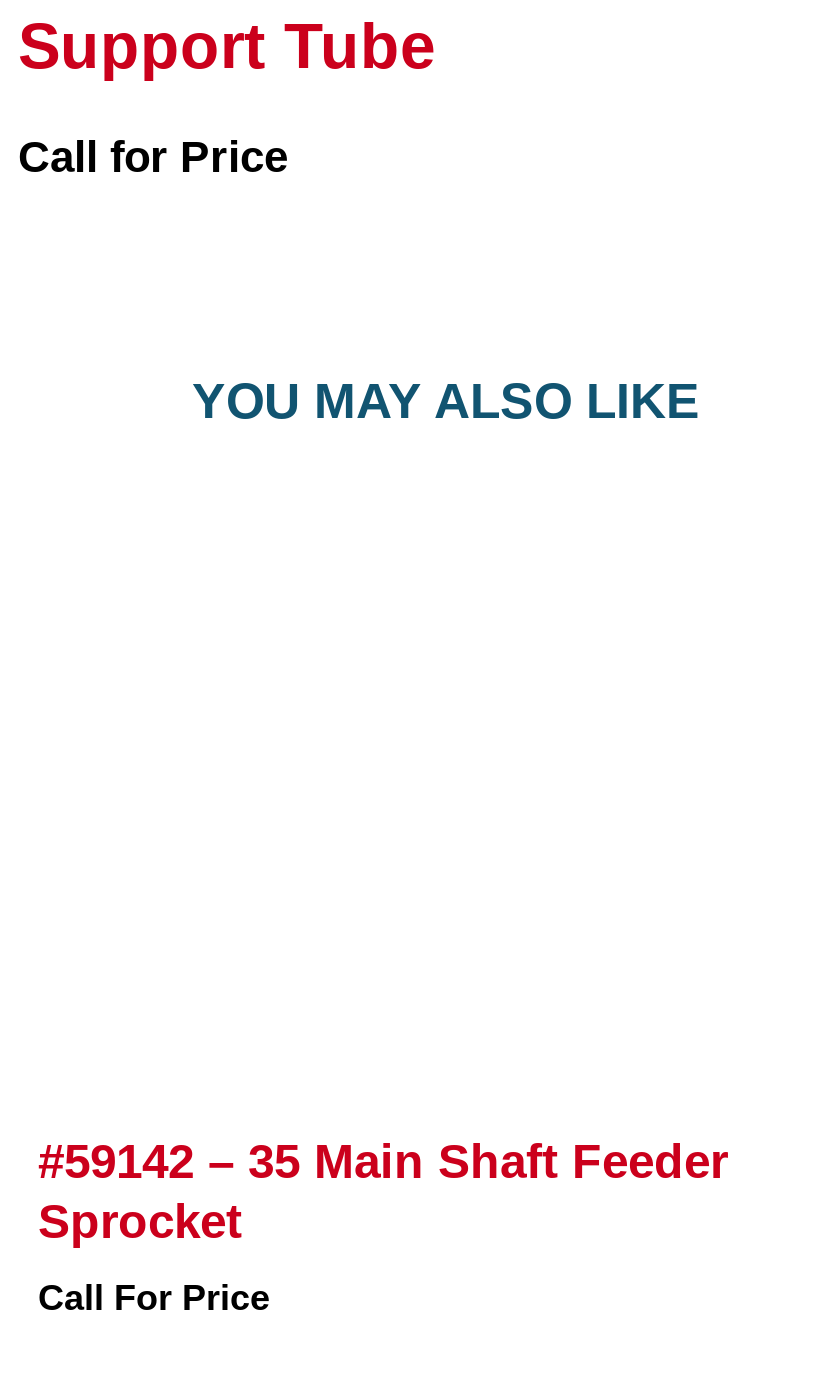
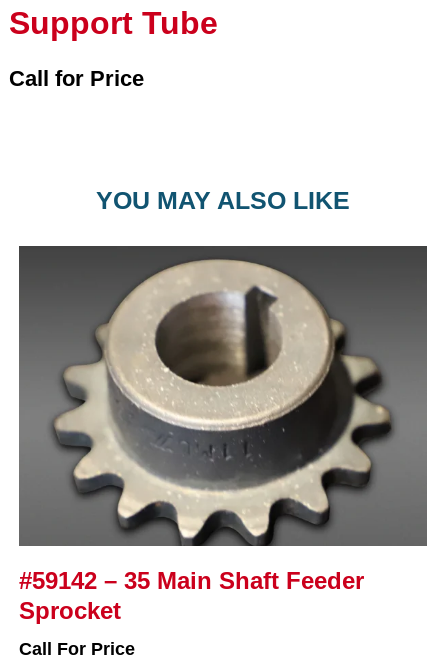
none -> [18,245,428,547] [image]

